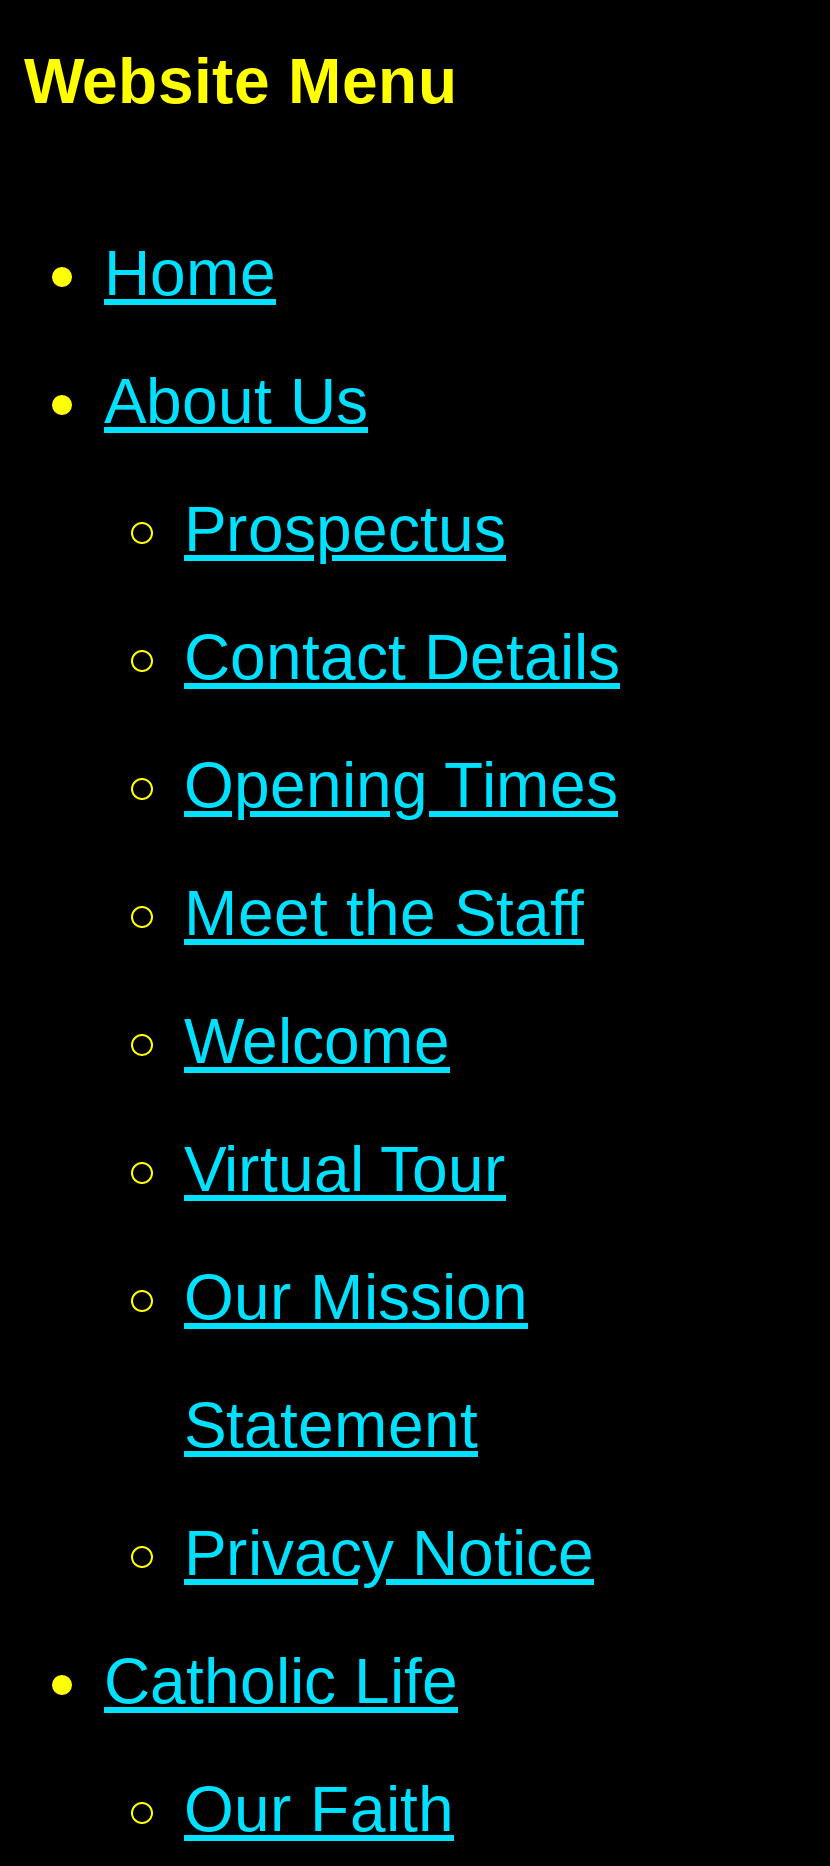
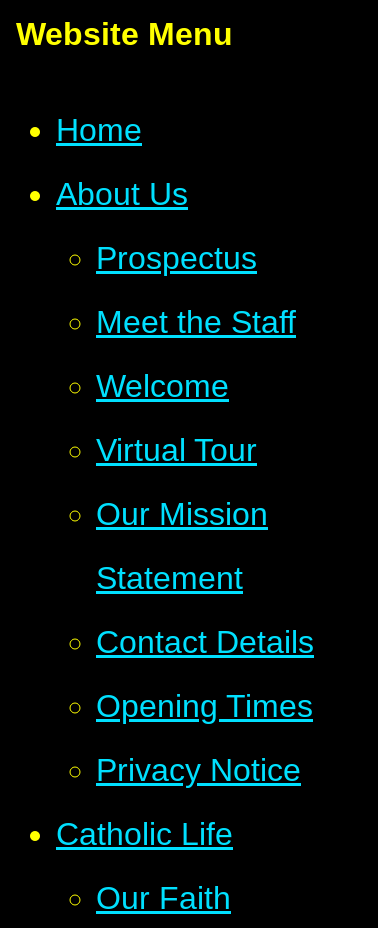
moved [184,620,620,820] -> [96,624,314,724]: Contact Details | Opening Times
moved [184,876,584,1460] -> [96,304,296,596]: Meet the Staff | Welcome | Virtual Tour | Our Mission | Statement

